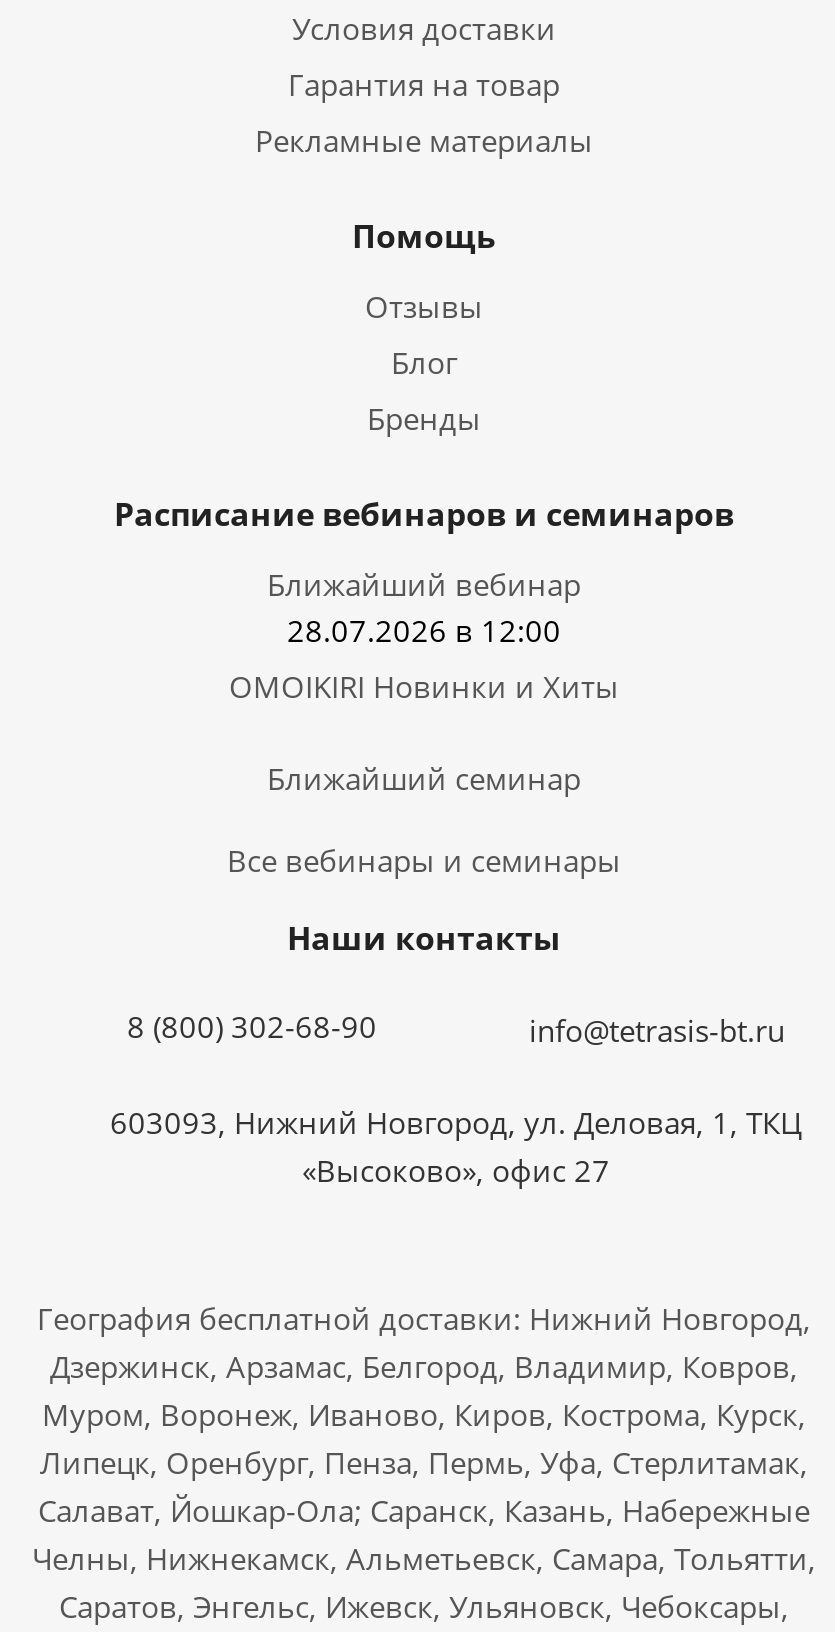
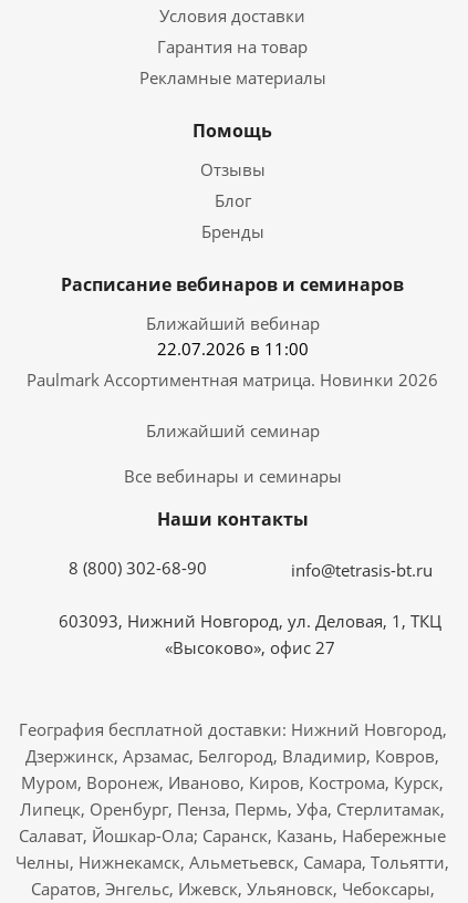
[229,610,619,706] 28.07.2026 в 12:00 | OMOIKIRI Новинки и Хиты -> [27,338,438,391] 22.07.2026 в 11:00 | Paulmark Ассортиментная матрица. Новинки 2026

